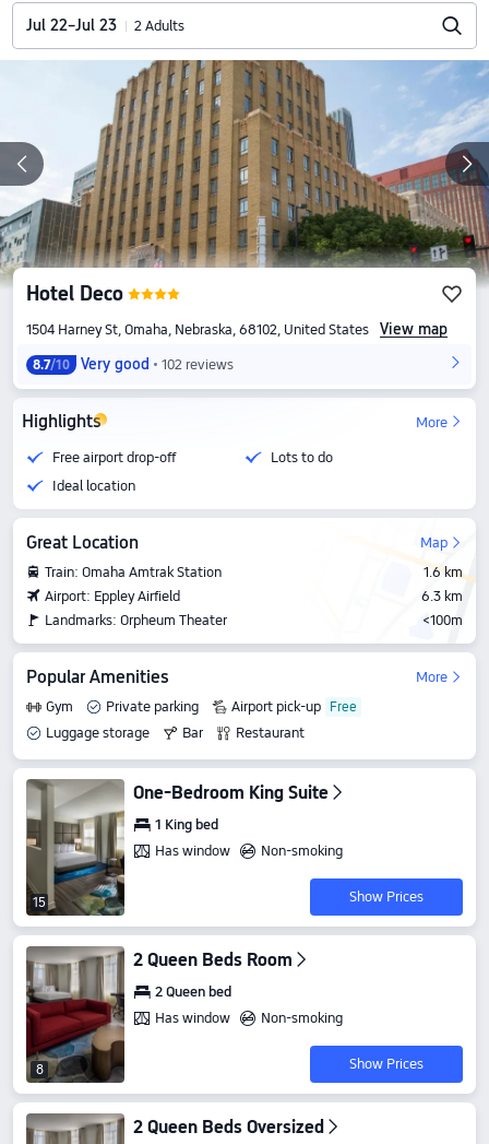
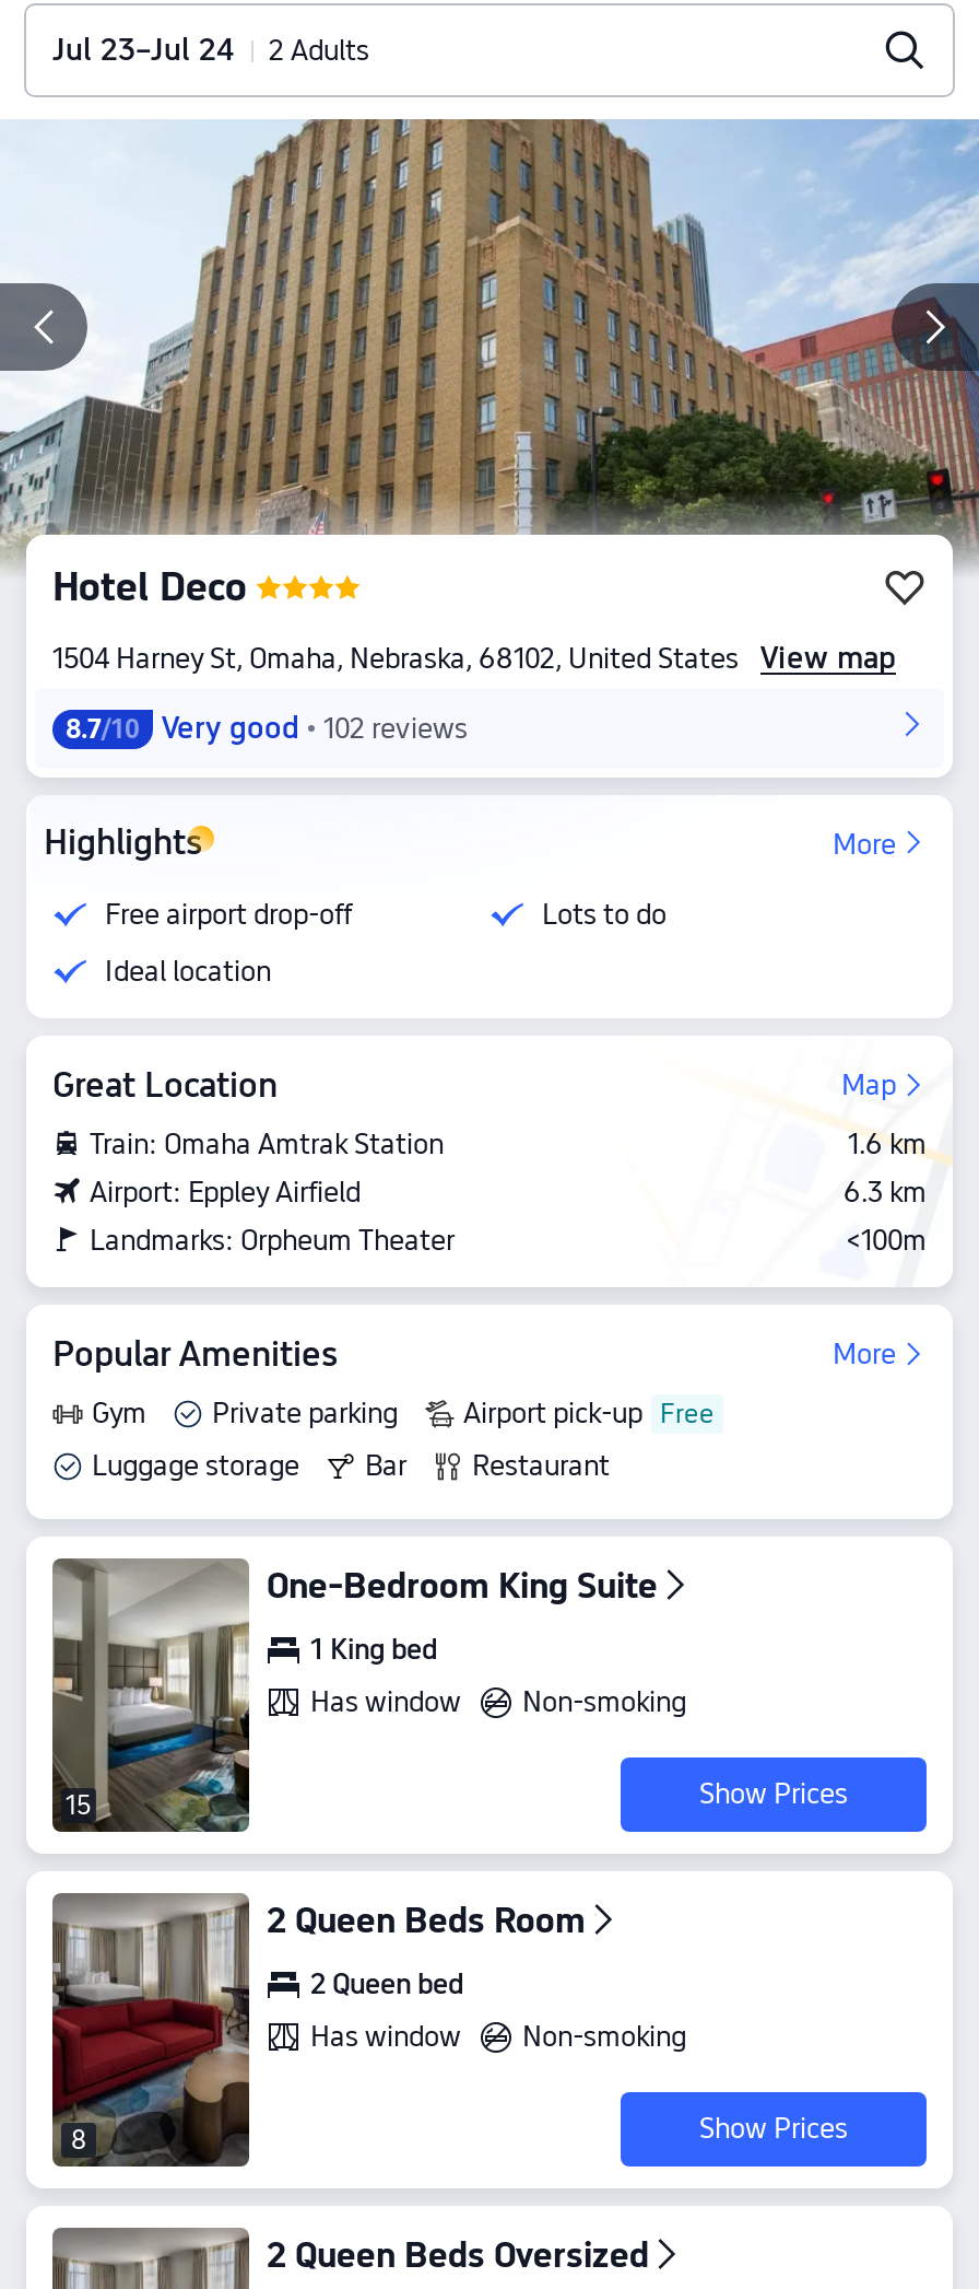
[26,16,184,34] Jul 22–Jul 23 2 Adults -> [52,32,369,67] Jul 23–Jul 24 2 Adults

